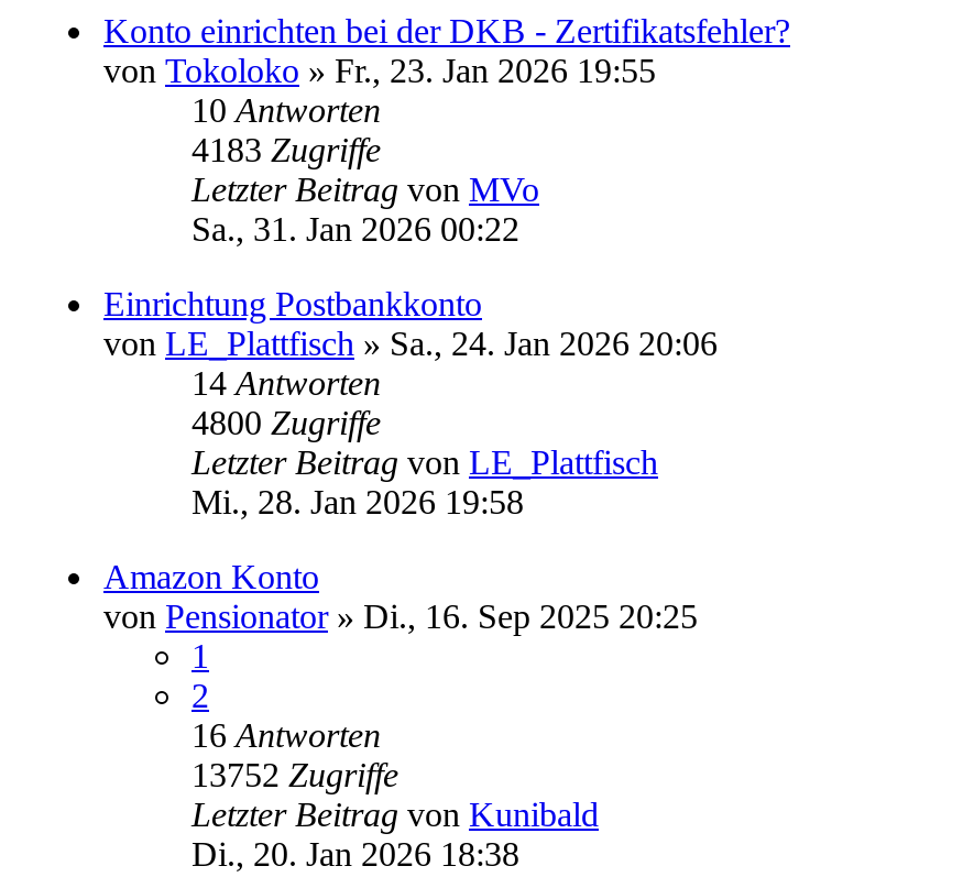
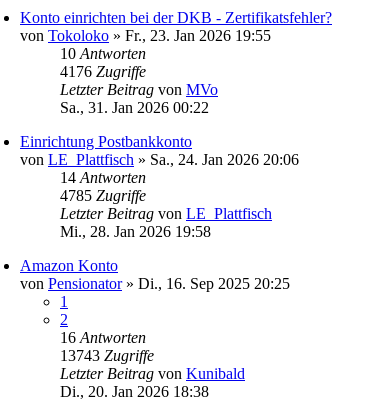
[191,131,381,168] 4183 Zugriffe -> [60,63,146,80] 4176 Zugriffe
[191,404,381,441] 4800 Zugriffe -> [60,187,146,204] 4785 Zugriffe
[191,756,398,793] 13752 Zugriffe -> [60,347,154,364] 13743 Zugriffe

